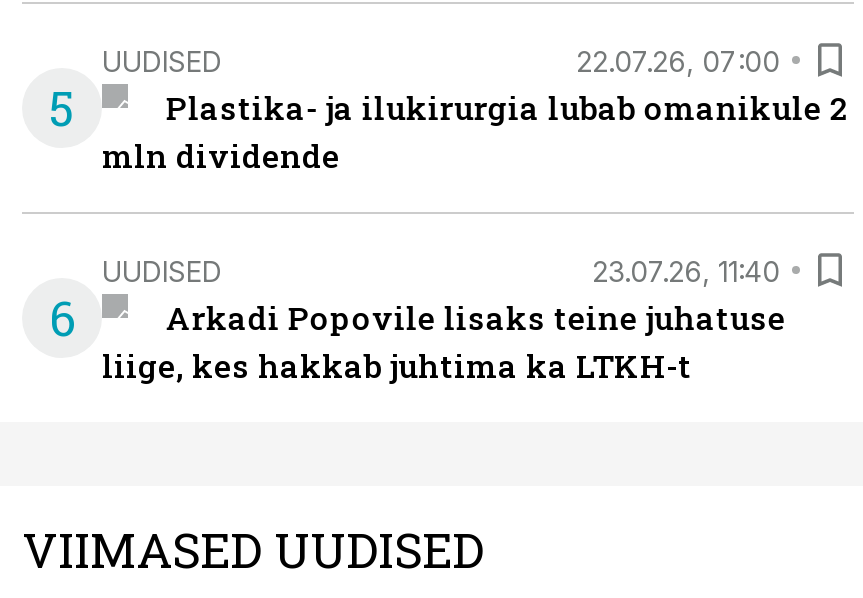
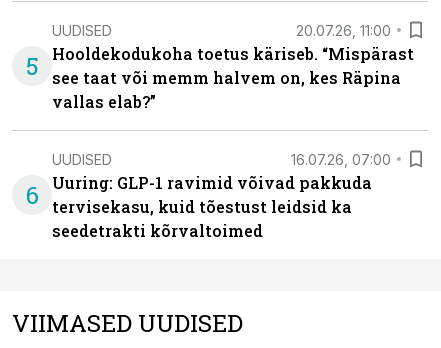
[102,43,850,176] 22.07.26, 07:00 | Plastika- ja ilukirurgia lubab omanikule 2 | mln dividende -> [52,21,414,112] 20.07.26, 11:00 | Hooldekodukoha toetus käriseb. “Mispärast | see taat või memm halvem on, kes Räpina | vallas elab?”
[102,253,786,386] 23.07.26, 11:40 | Arkadi Popovile lisaks teine juhatuse | liige, kes hakkab juhtima ka LTKH-t -> [52,150,391,241] 16.07.26, 07:00 | Uuring: GLP-1 ravimid võivad pakkuda | tervisekasu, kuid tõestust leidsid ka | seedetrakti kõrvaltoimed

